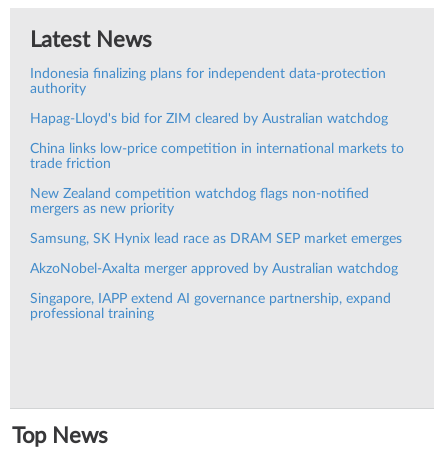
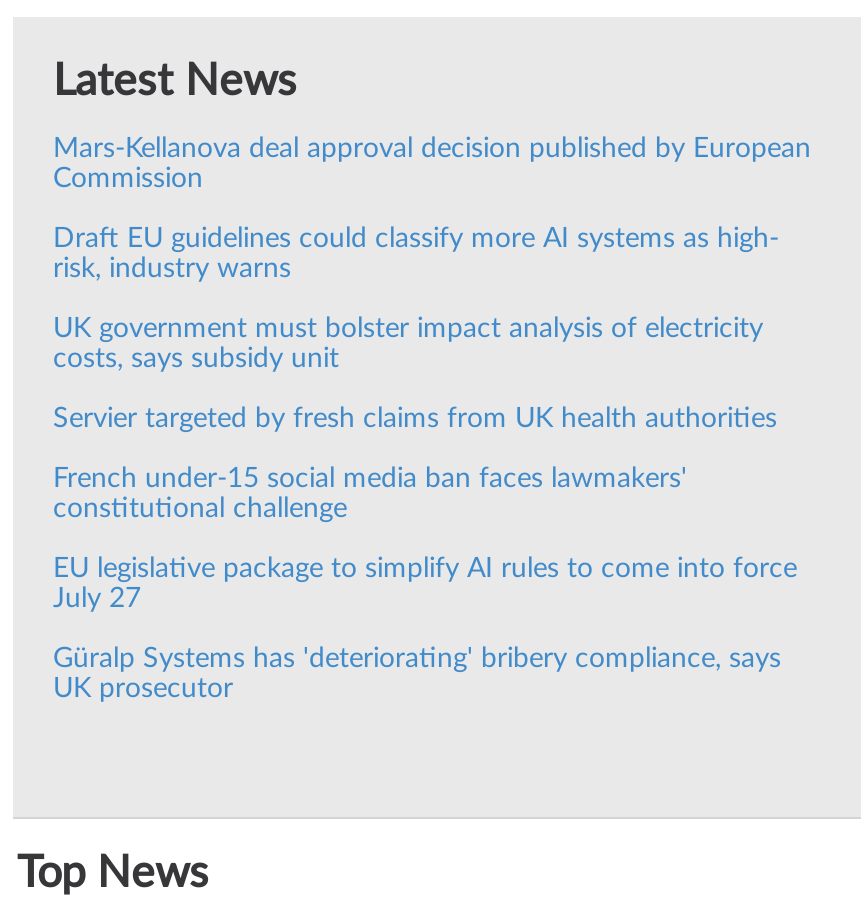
[30,67,386,96] Indonesia finalizing plans for independent data-protection | authority -> [53,135,811,193] Mars-Kellanova deal approval decision published by European | Commission
[30,112,388,126] Hapag-Lloyd's bid for ZIM cleared by Australian watchdog -> [53,225,779,283] Draft EU guidelines could classify more AI systems as high- | risk, industry warns
[30,142,404,171] China links low-price competition in international markets to | trade friction -> [53,315,763,373] UK government must bolster impact analysis of electricity | costs, says subsidy unit
[30,187,369,216] New Zealand competition watchdog flags non-notified | mergers as new priority -> [53,405,777,433] Servier targeted by fresh claims from UK health authorities
[30,232,402,246] Samsung, SK Hynix lead race as DRAM SEP market emerges -> [53,465,687,523] French under-15 social media ban faces lawmakers' | constitutional challenge
[30,262,398,276] AkzoNobel-Axalta merger approved by Australian watchdog -> [53,555,797,613] EU legislative package to simplify AI rules to come into force | July 27
[30,292,391,321] Singapore, IAPP extend AI governance partnership, expand | professional training -> [53,645,781,703] Güralp Systems has 'deteriorating' bribery compliance, says | UK prosecutor

